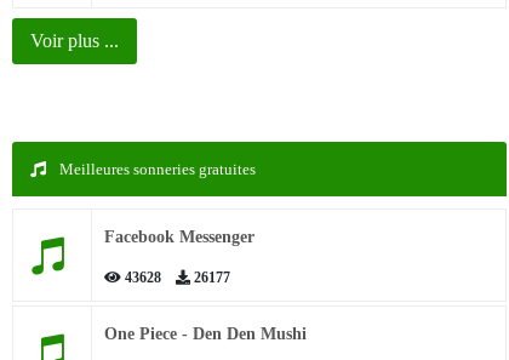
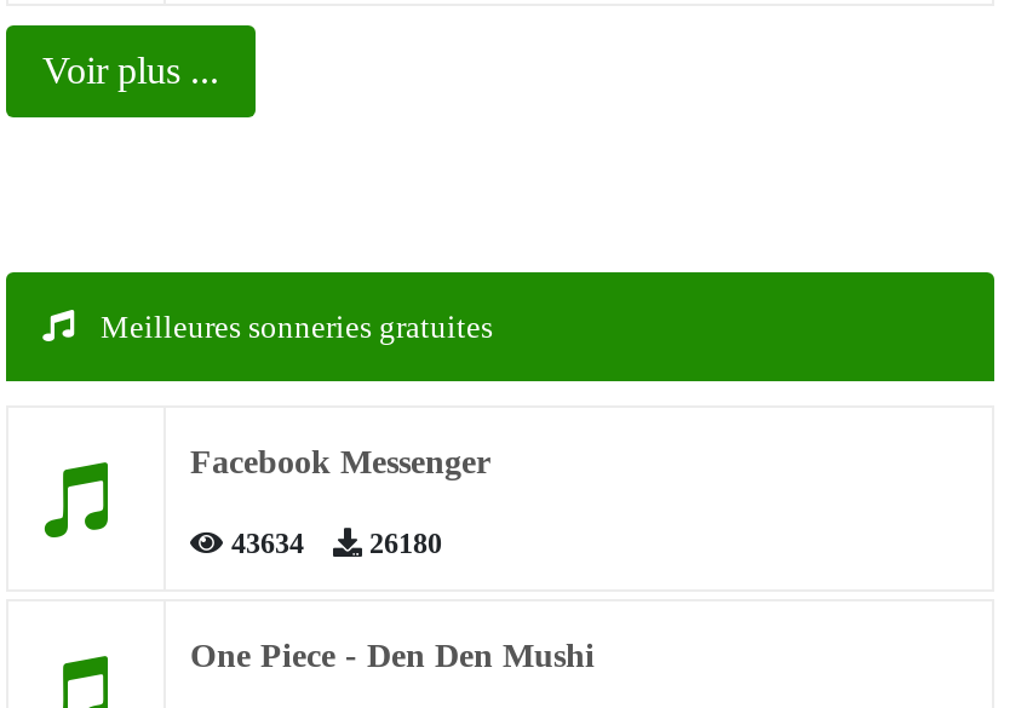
[121,269,161,285] 43628 -> [224,526,304,558] 43634
[190,269,230,285] 26177 -> [362,526,442,558] 26180

